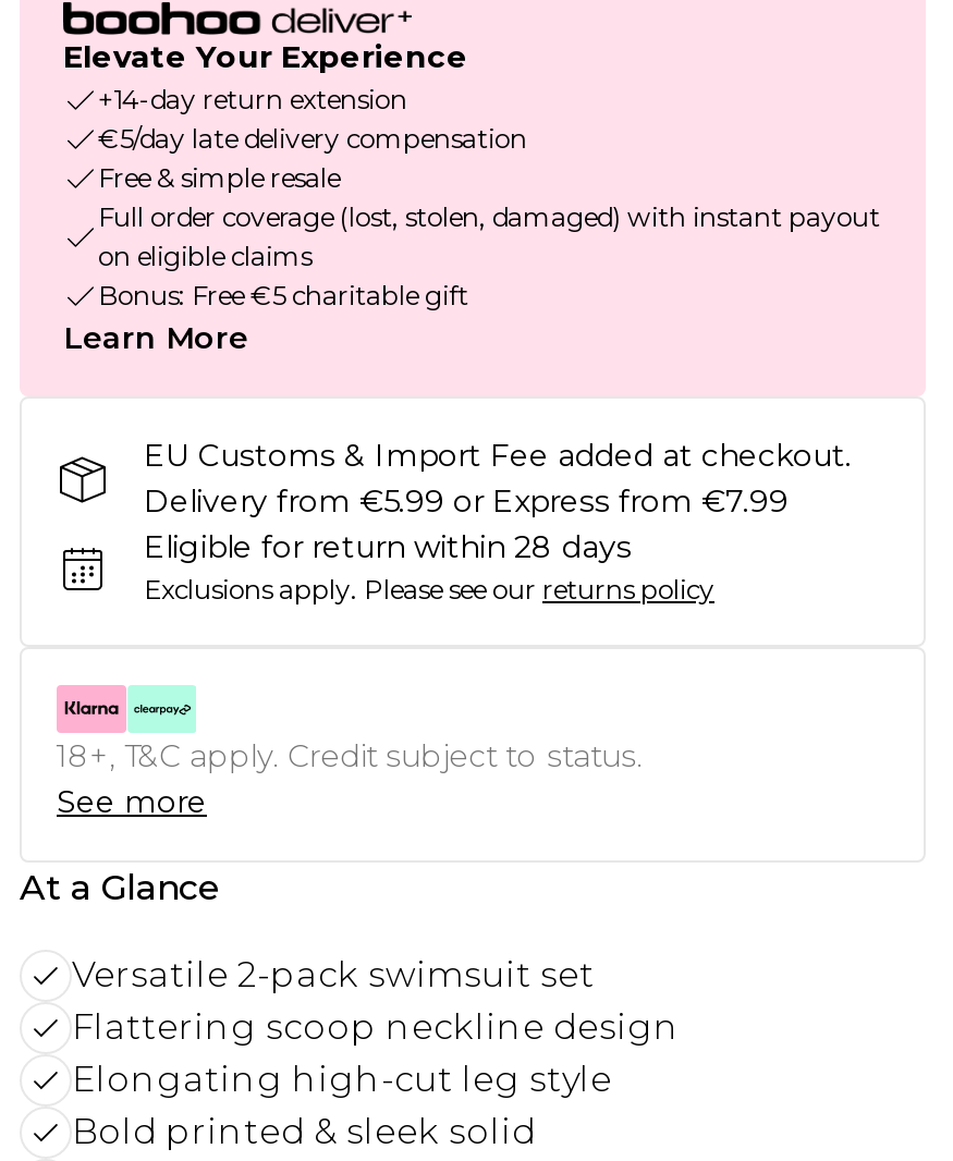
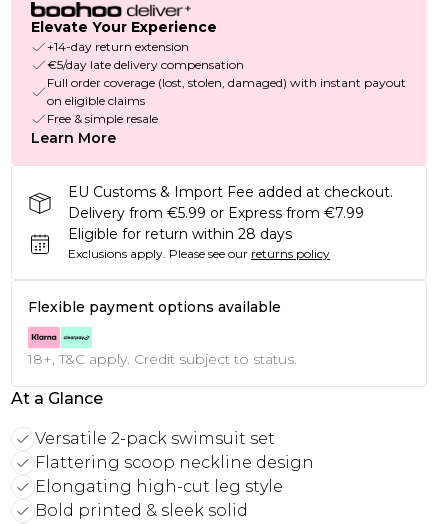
moved [98,162,340,195] -> [47,111,158,126]: Free & simple resale
[98,279,468,312] Bonus: Free €5 charitable gift -> none
none -> [28,298,281,316] Flexible payment options available
[57,783,207,822] See more -> none

